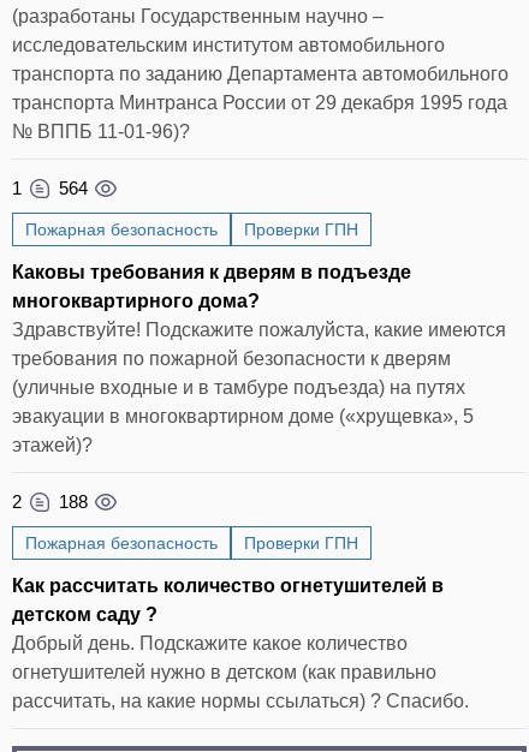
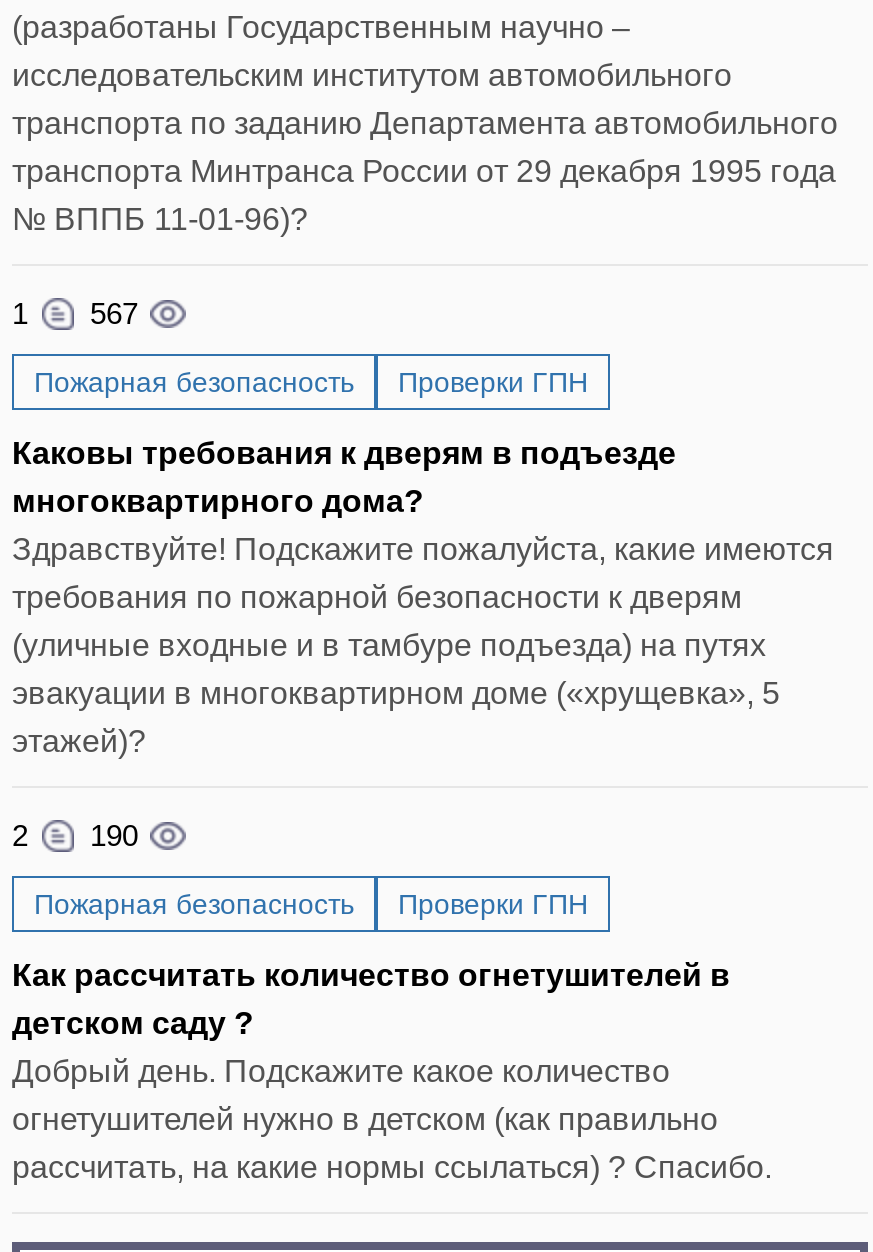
[12,178,88,198] 1 564 -> [12,296,138,330] 1 567
[12,491,88,512] 2 188 -> [12,818,138,852] 2 190

